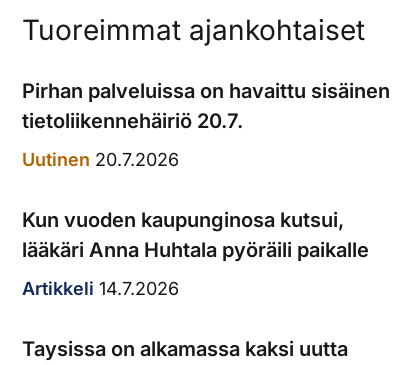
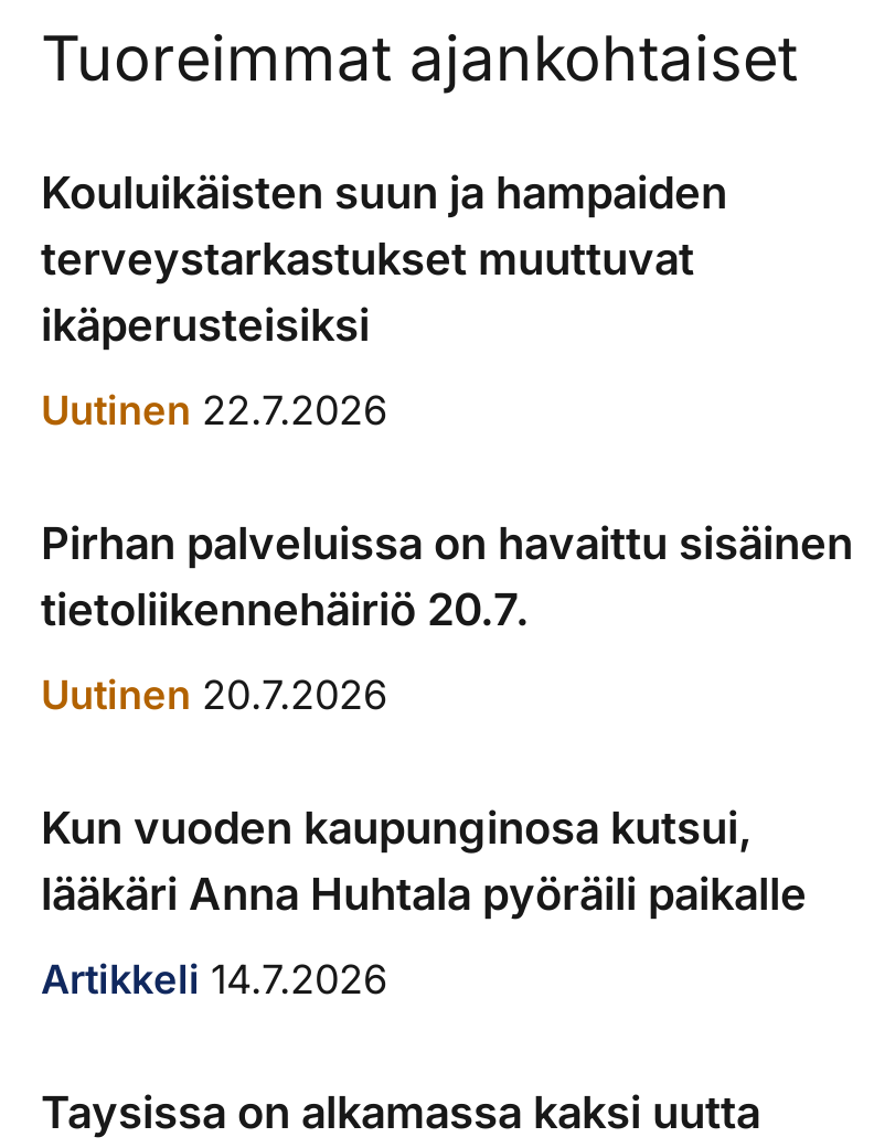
none -> [41,166,727,433] Kouluikäisten suun ja hampaiden | terveystarkastukset muuttuvat | ikäperusteisiksi | Uutinen 22.7.2026

